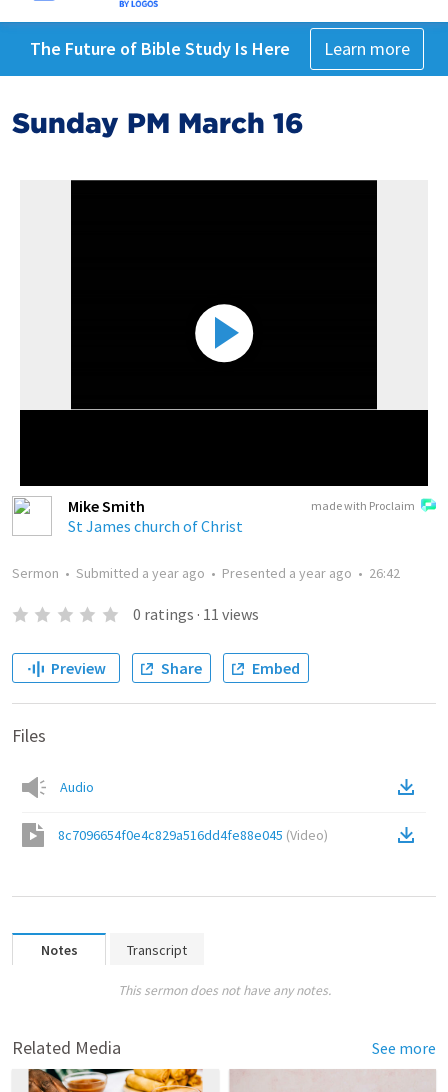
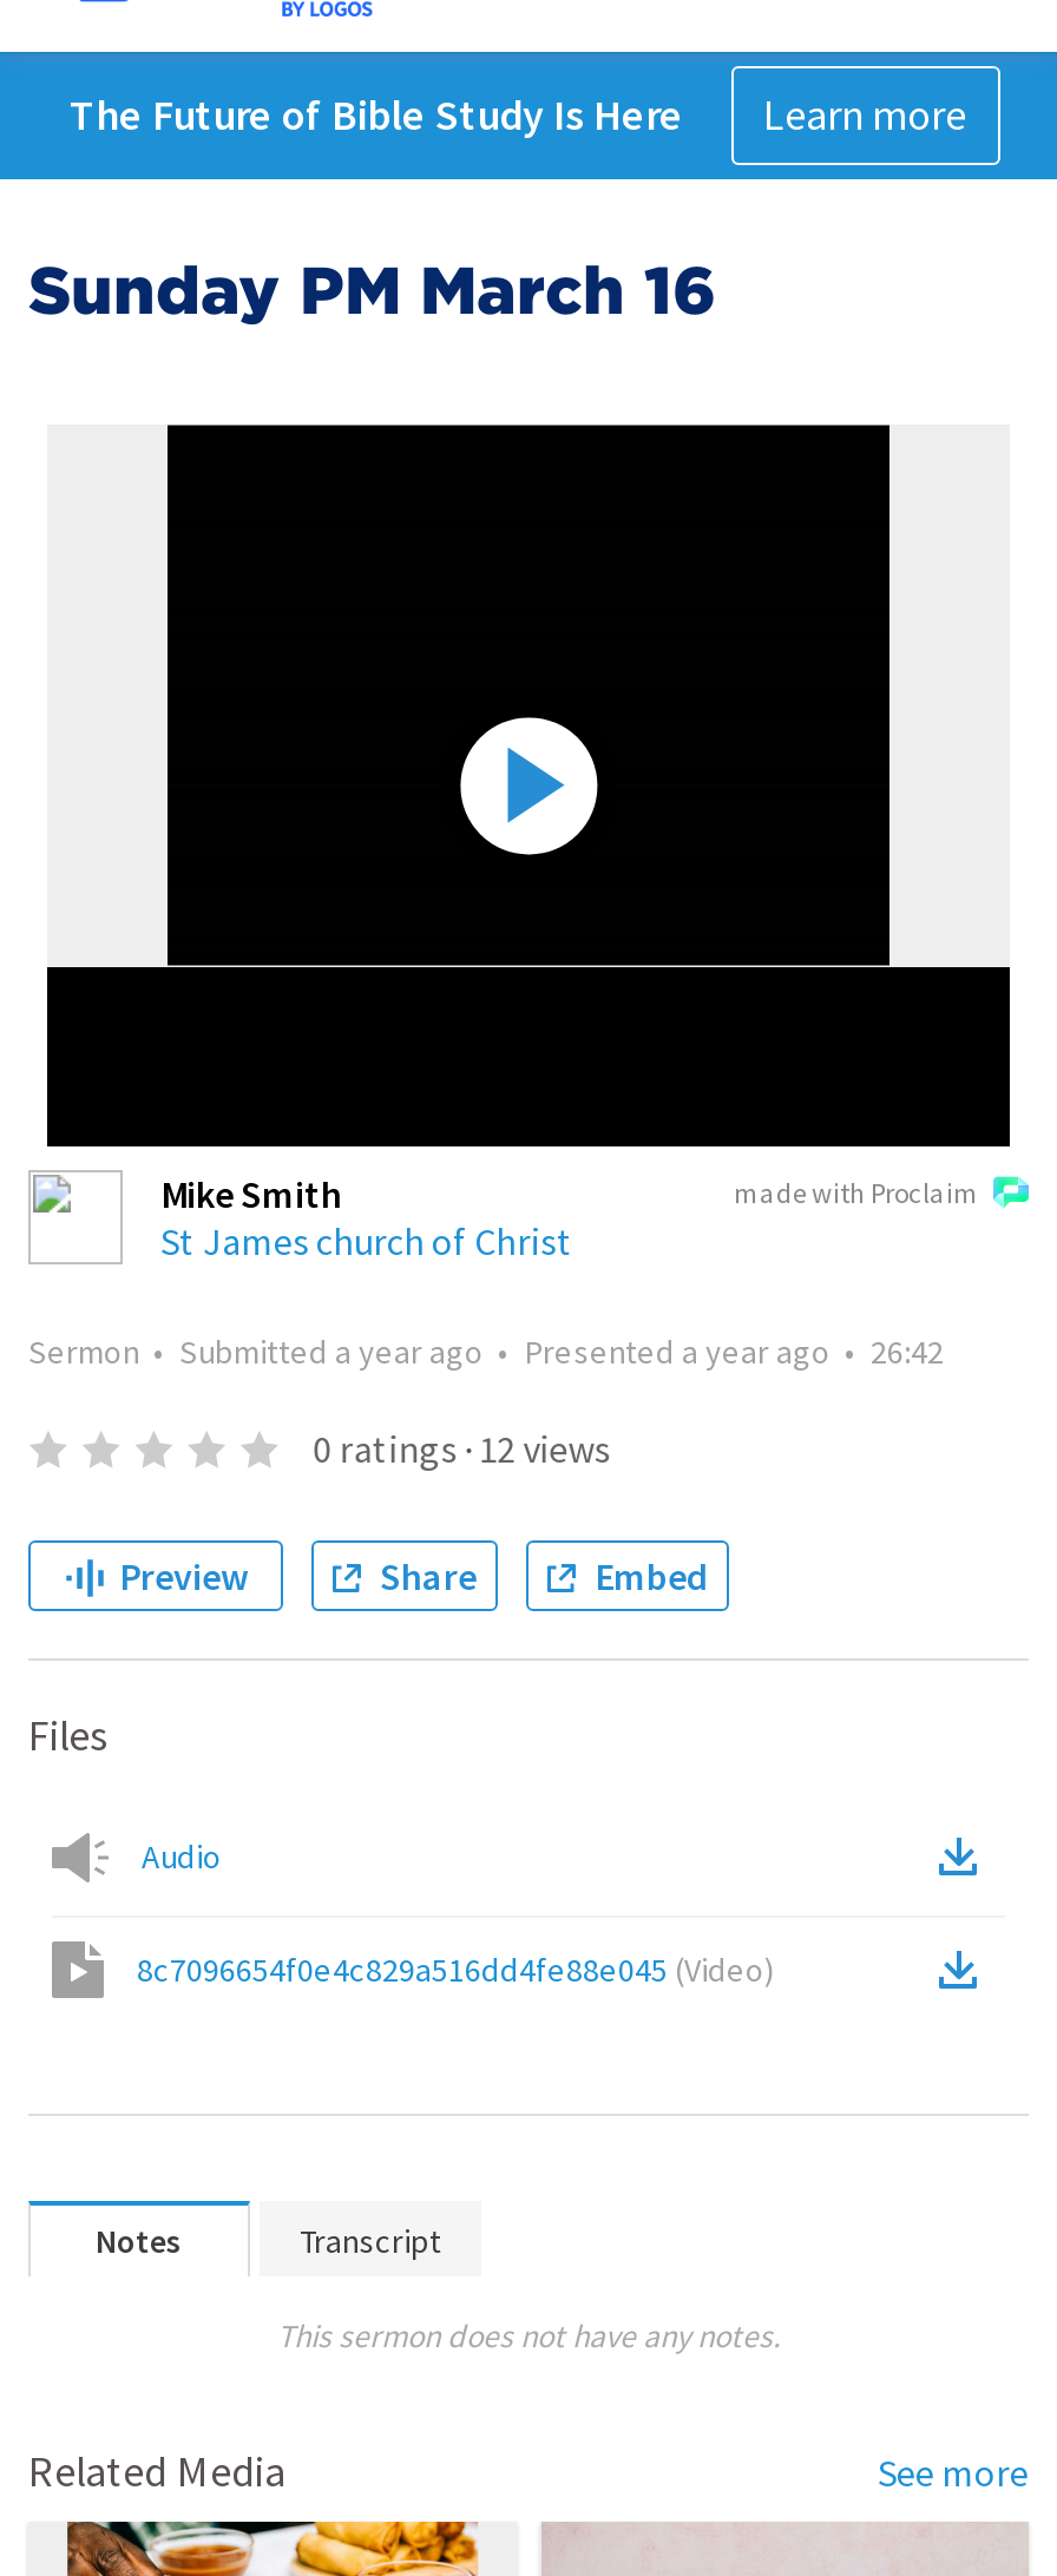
[133,604,259,624] 0 ratings · 11 views -> [313,1425,610,1472] 0 ratings · 12 views

